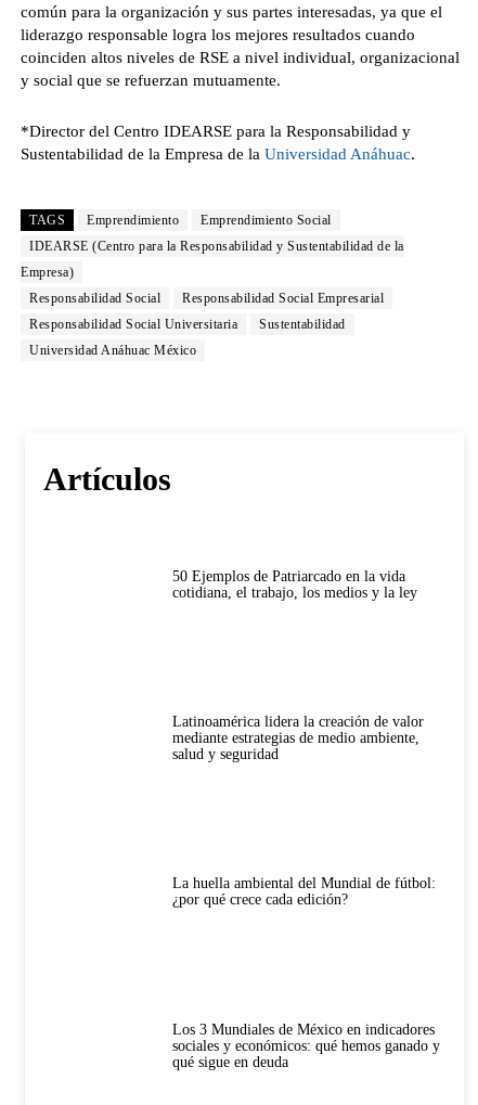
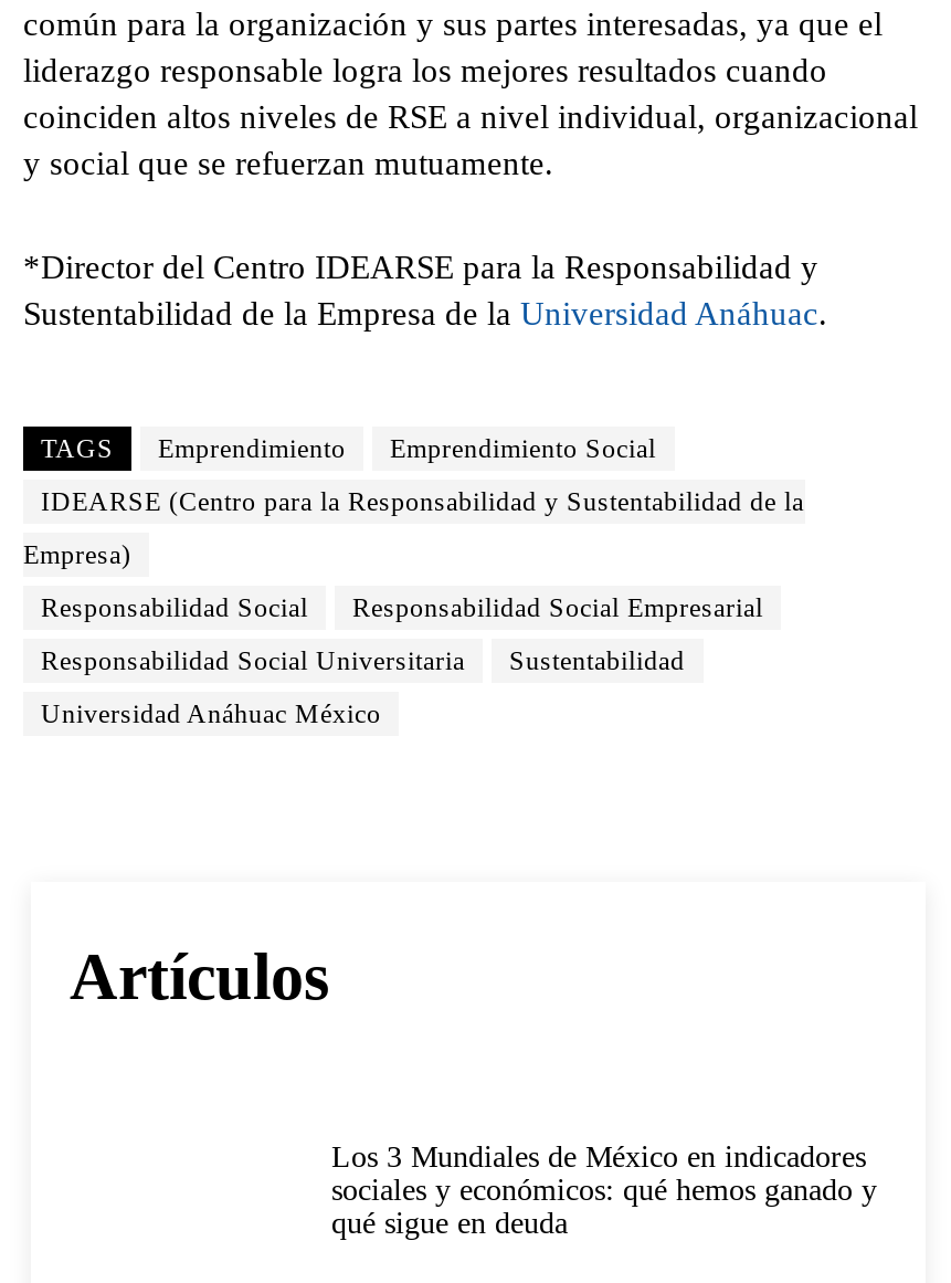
[172,568,417,601] 50 Ejemplos de Patriarcado en la vida | cotidiana, el trabajo, los medios y la ley -> none
[172,714,423,763] Latinoamérica lidera la creación de valor | mediante estrategias de medio ambiente, | salud y seguridad -> none
[172,876,435,908] La huella ambiental del Mundial de fútbol: | ¿por qué crece cada edición? -> none

